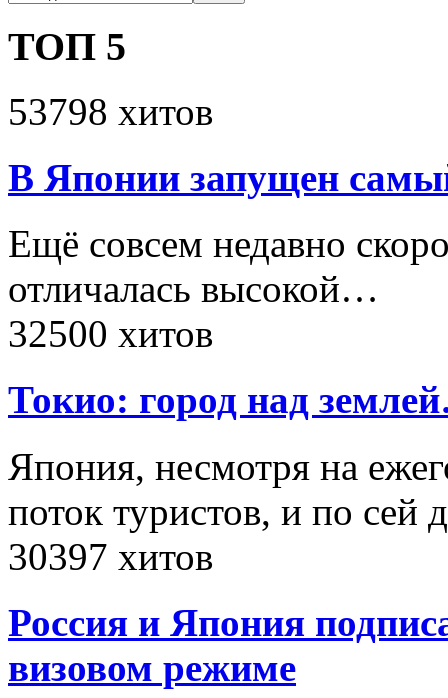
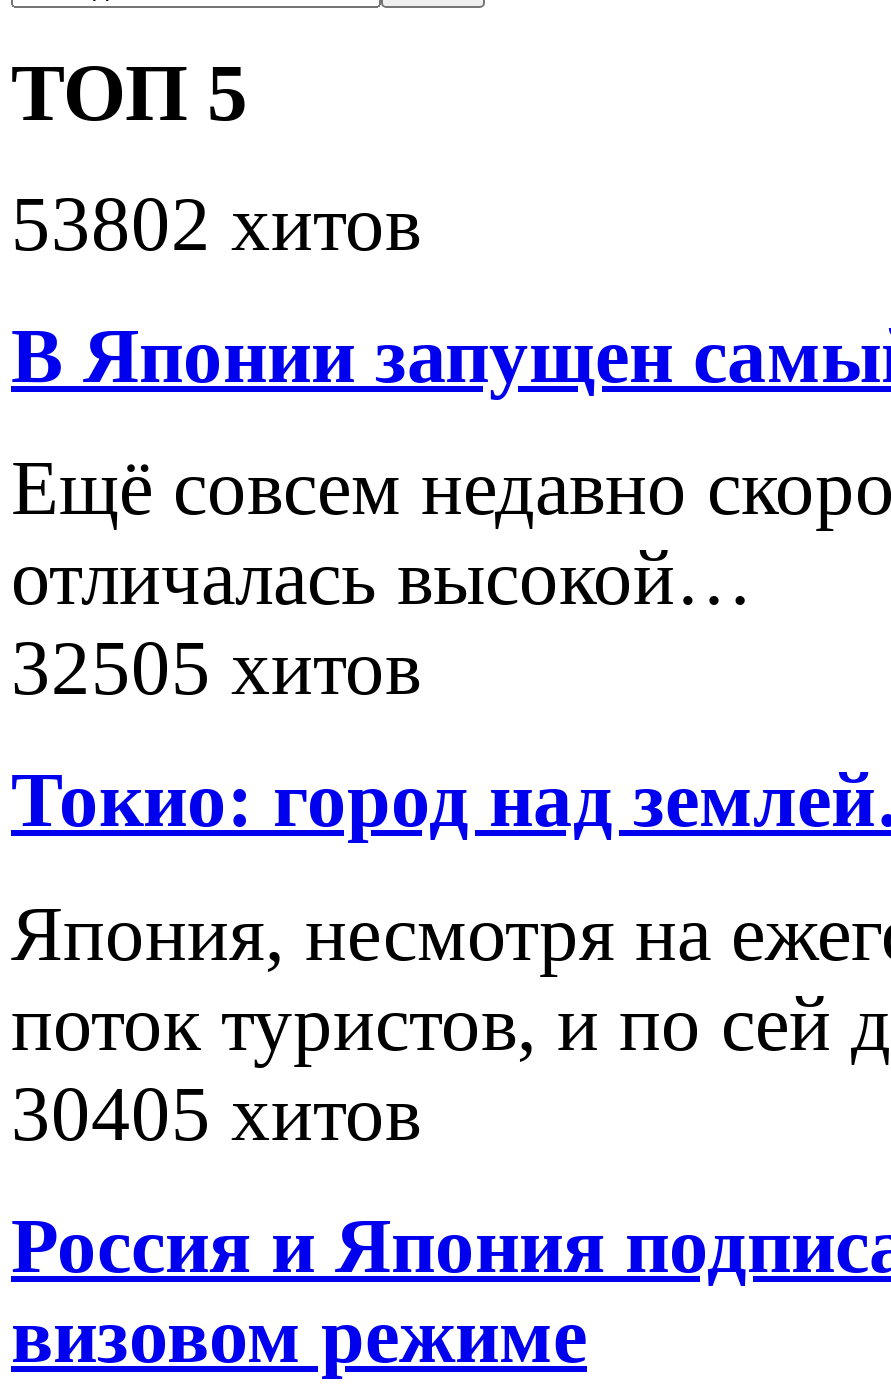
[8,90,213,133] 53798 хитов -> [11,179,421,265] 53802 хитов
[8,312,213,355] 32500 хитов -> [11,624,421,710] 32505 хитов
[8,535,213,578] 30397 хитов -> [11,1069,421,1155] 30405 хитов

